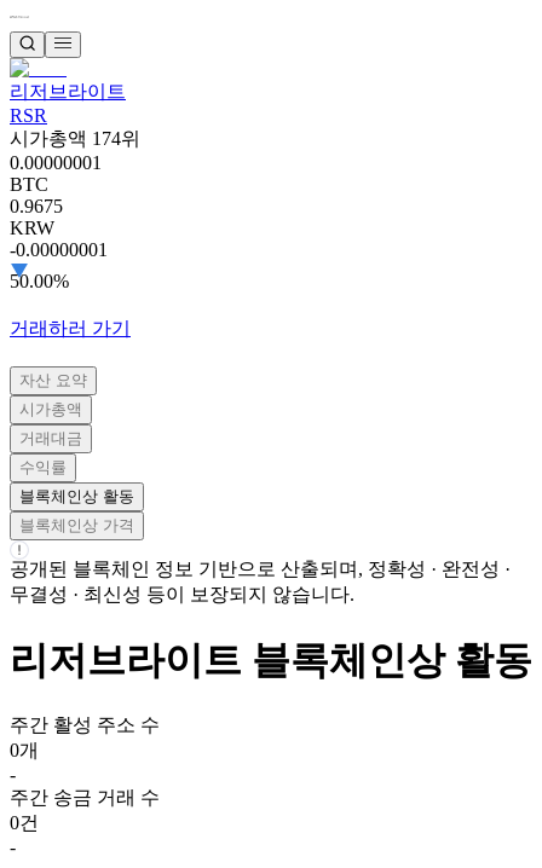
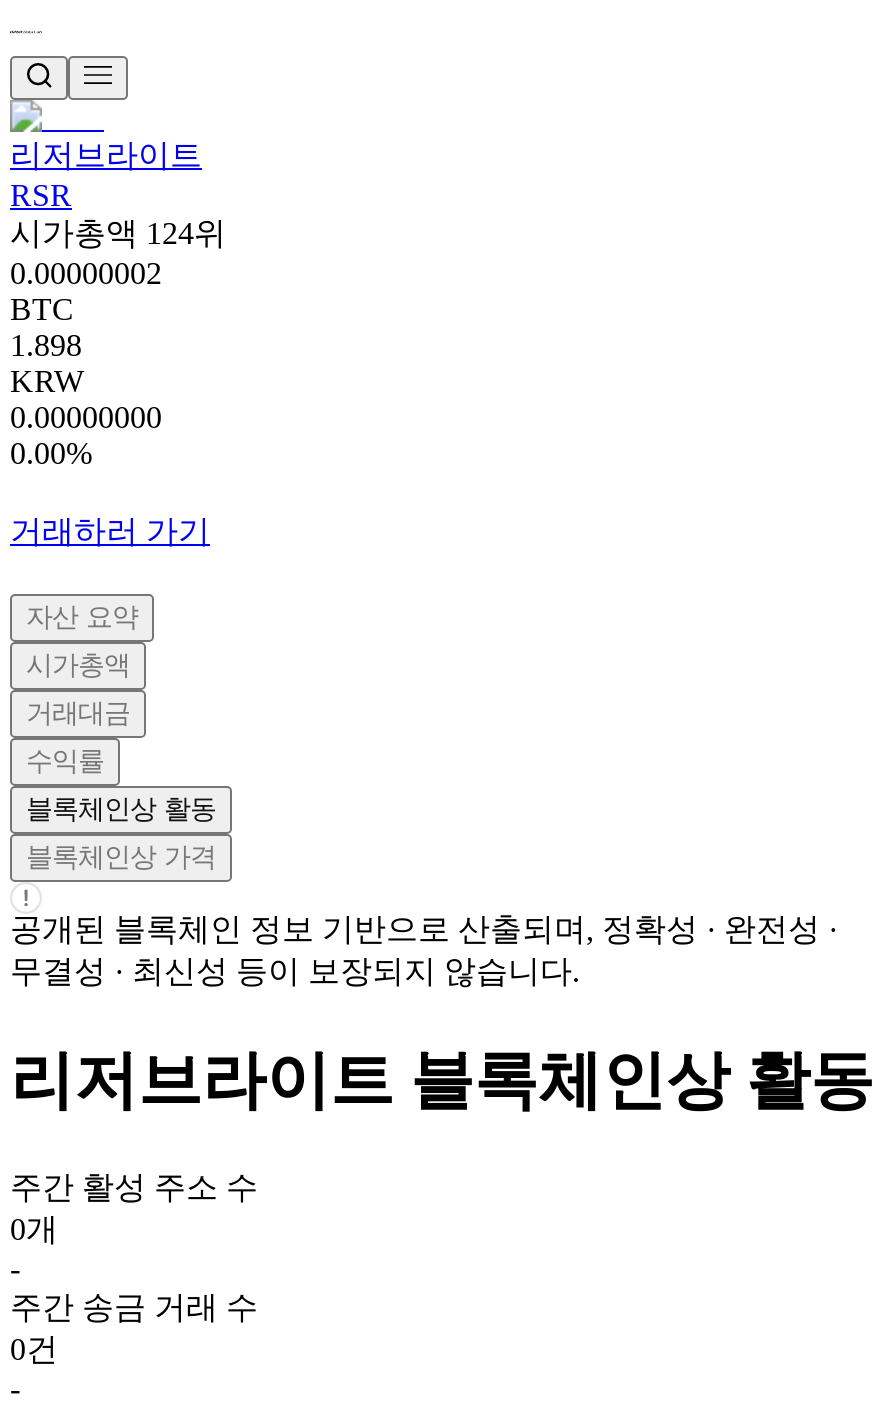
[10,129,140,149] 시가총액 174위 -> [10,217,226,251] 시가총액 124위
[10,153,102,173] 0.00000001 -> [10,257,162,291] 0.00000002
[10,196,63,217] 0.9675 -> [10,329,82,363] 1.898
[10,240,108,260] -0.00000001 -> [10,401,162,435] 0.00000000
[10,271,69,292] 50.00% -> [10,437,92,471] 0.00%

